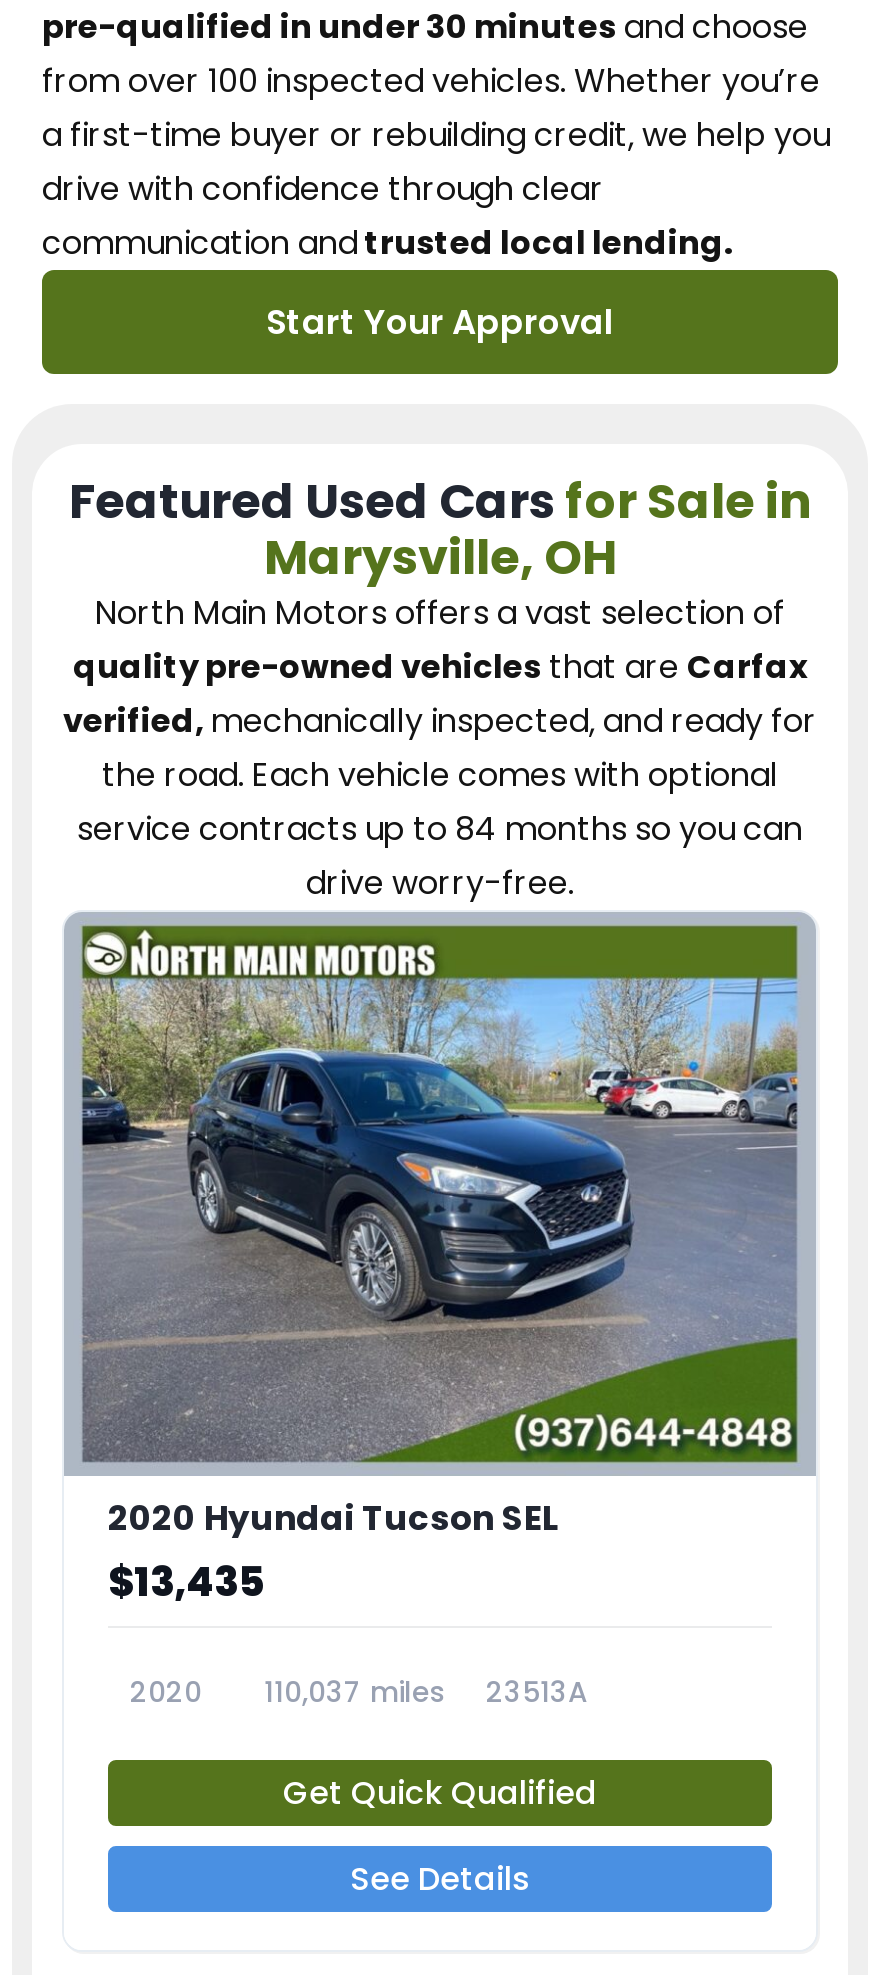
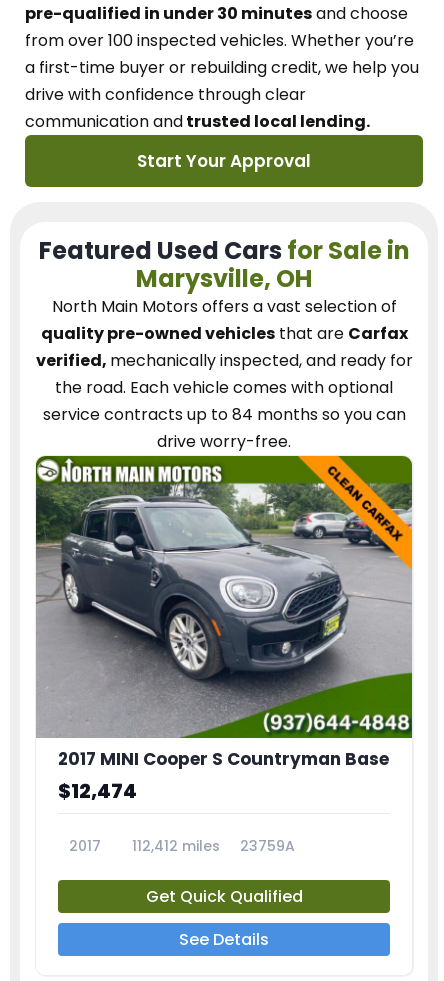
[64,912,816,1610] [image] | 2020 Hyundai Tucson SEL | $13,435 -> [35,455,413,805] [image] | 2017 MINI Cooper S Countryman Base | $12,474
[130,1672,588,1712] 2020 | 110,037 miles | 23513A -> [69,836,295,856] 2017 | 112,412 miles | 23759A

